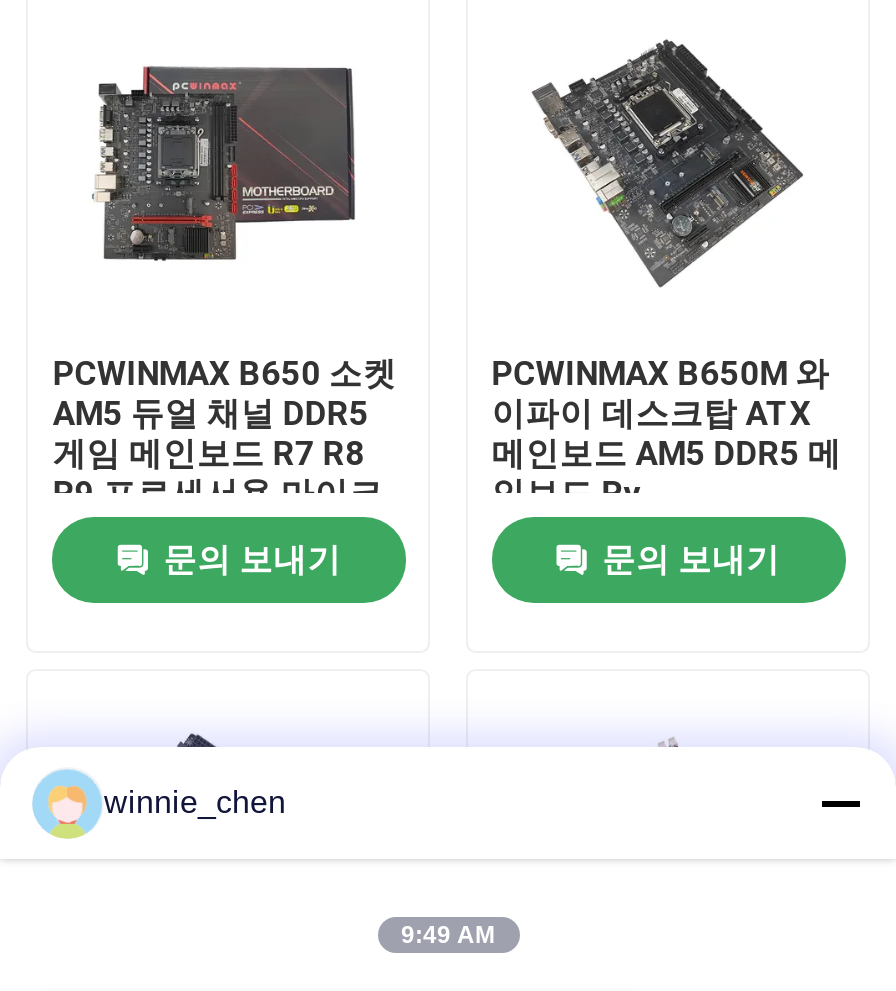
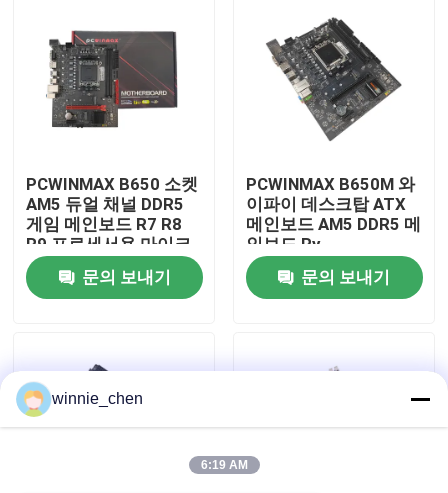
[401,921,495,949] 9:49 AM -> [200,458,247,472] 6:19 AM

